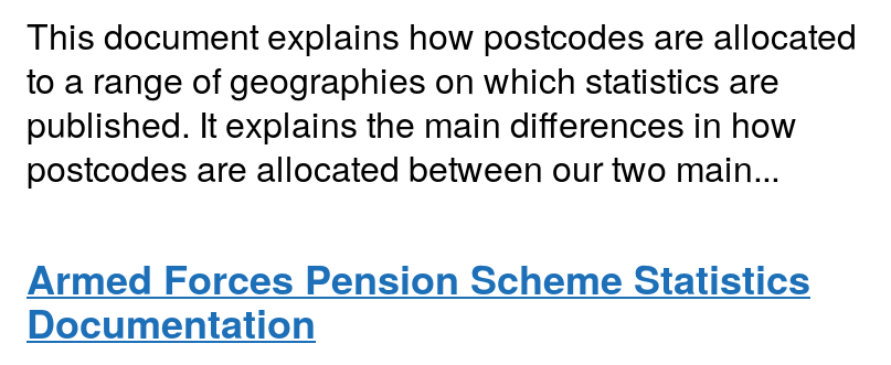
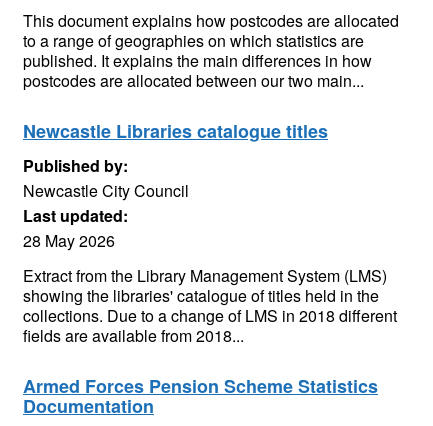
none -> [23,118,397,347] Newcastle Libraries catalogue titles | Published by: | Newcastle City Council | Last updated: | 28 May 2026 | Extract from the Library Management System (LMS) | showing the libraries' catalogue of titles held in the | collections. Due to a change of LMS in 2018 different | fields are available from 2018...

